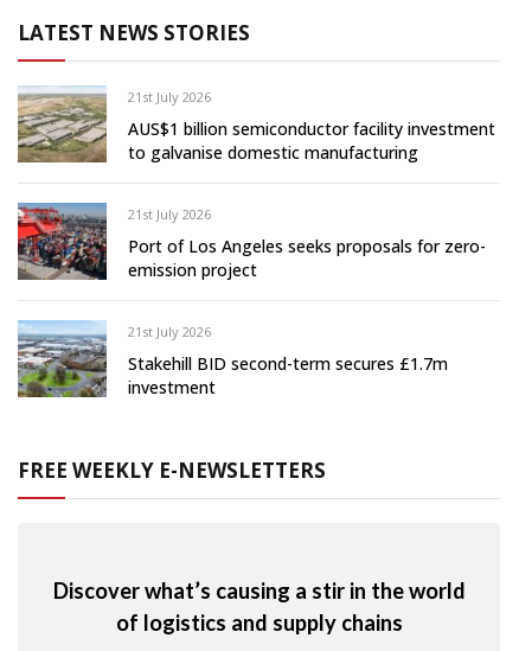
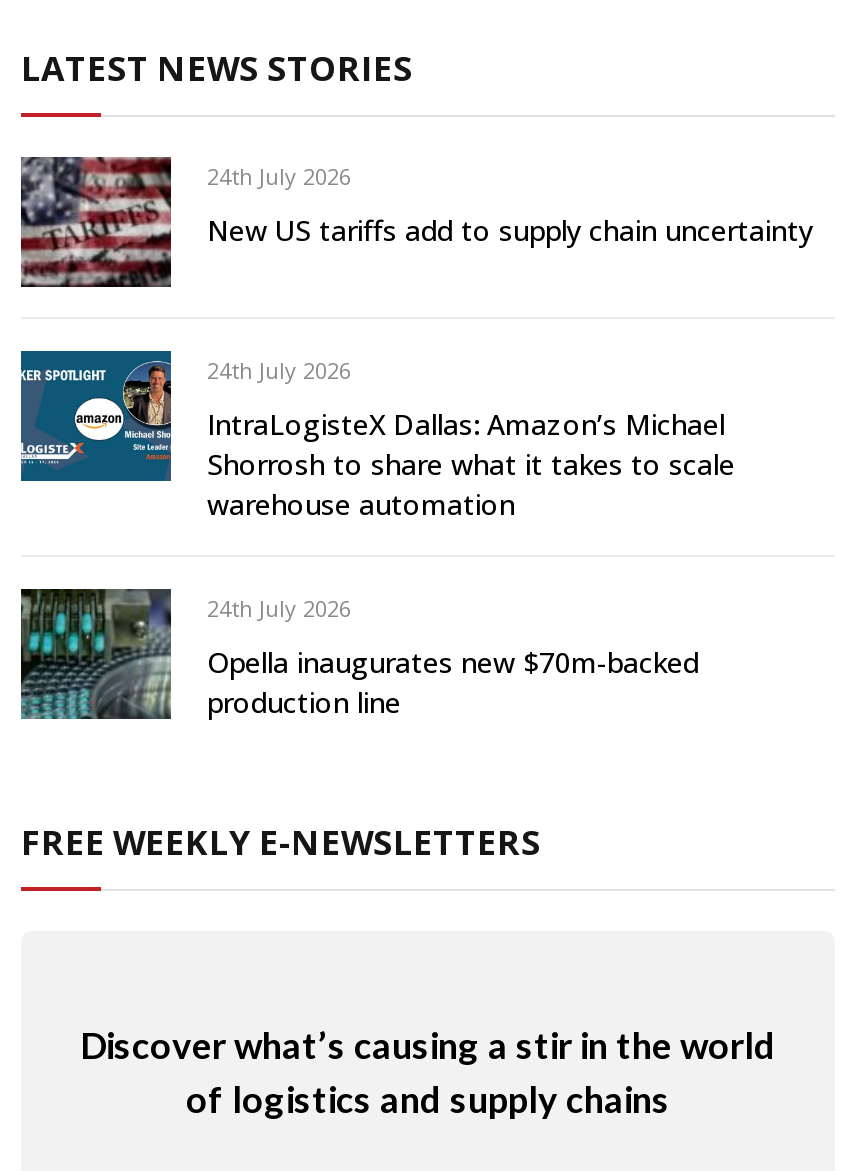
[18,85,211,164] [image] | 21st July 2026 -> [19,155,351,289] [image] | 24th July 2026
[128,117,495,163] AUS$1 billion semiconductor facility investment | to galvanise domestic manufacturing -> [207,210,813,248] New US tariffs add to supply chain uncertainty
[17,200,211,281] [image] | 21st July 2026 -> [19,349,351,485] [image] | 24th July 2026
[128,234,486,281] Port of Los Angeles seeks proposals for zero- | emission project -> [207,405,735,523] IntraLogisteX Dallas: Amazon’s Michael | Shorrosh to share what it takes to scale | warehouse automation
[17,320,211,398] [image] | 21st July 2026 -> [21,587,351,721] [image] | 24th July 2026
[128,352,448,398] Stakehill BID second-term secures £1.7m | investment -> [207,643,699,721] Opella inaugurates new $70m-backed | production line

